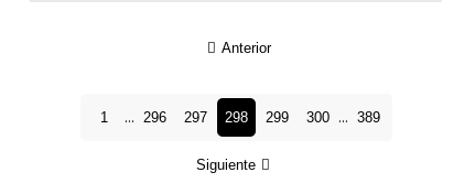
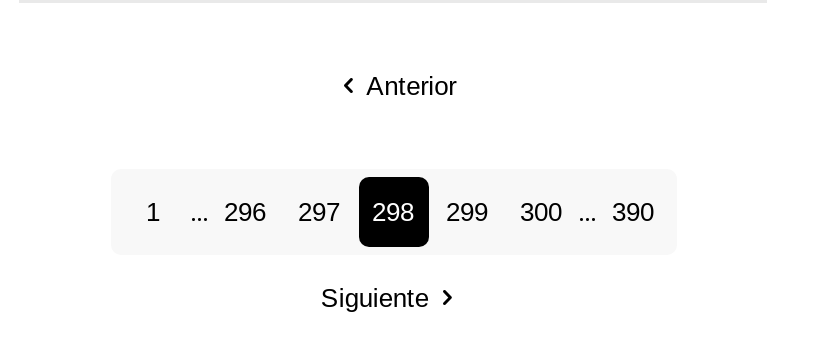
[100,107,380,127] 1 ... 296 297 298 299 300 ... 389 -> [146,193,654,229] 1 ... 296 297 298 299 300 ... 390

